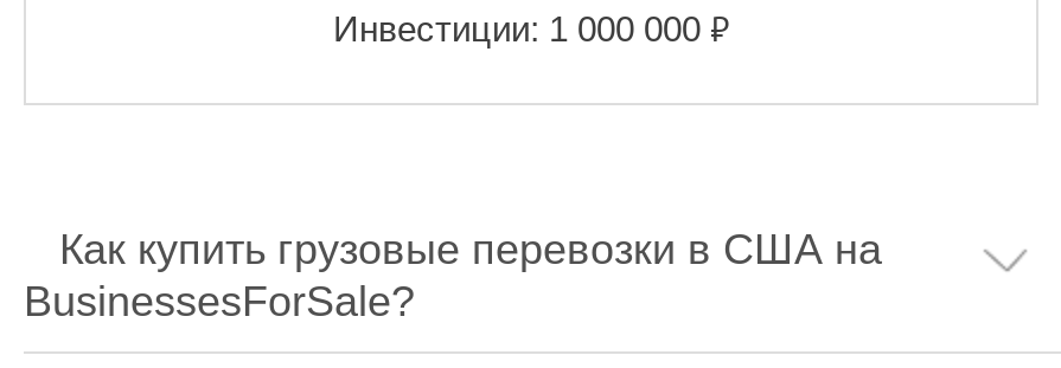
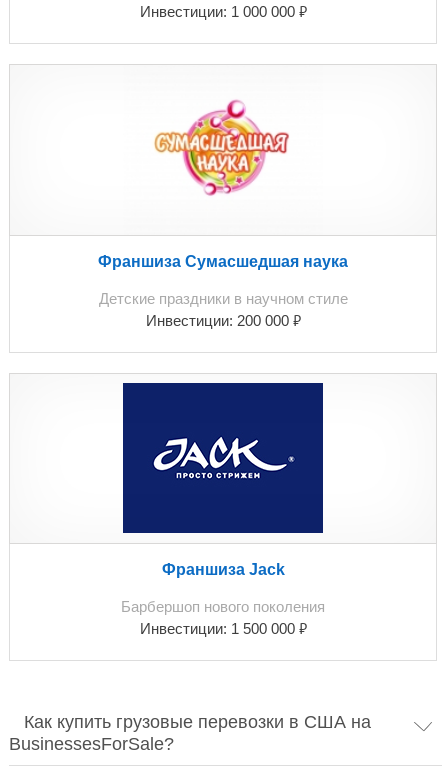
none -> [98,253,348,330] Франшиза Сумасшедшая наука | Детские праздники в научном стиле | Инвестиции: 200 000 ₽
none -> [121,382,325,638] [image] | Франшиза Jack | Барбершоп нового поколения | Инвестиции: 1 500 000 ₽
none -> [153,99,290,196] [image]

